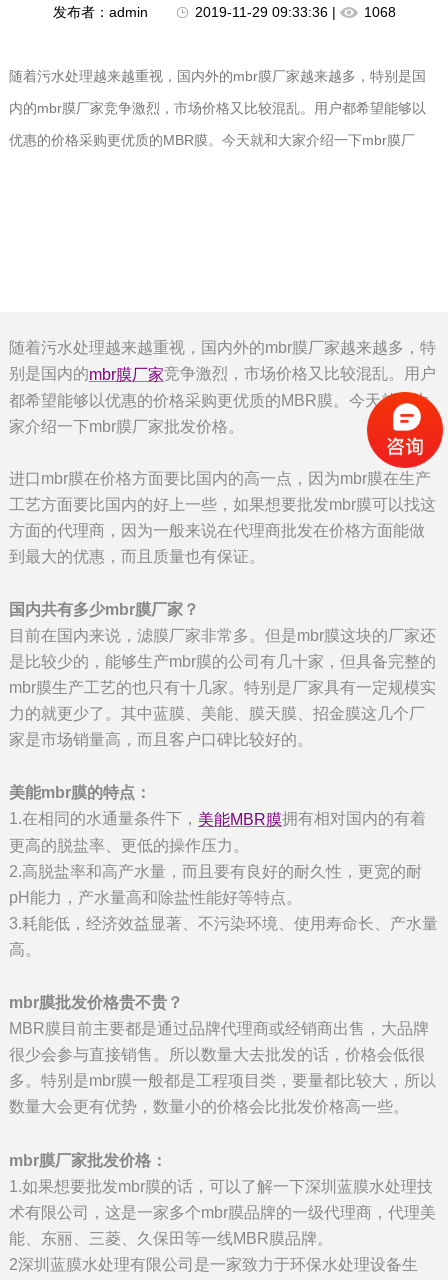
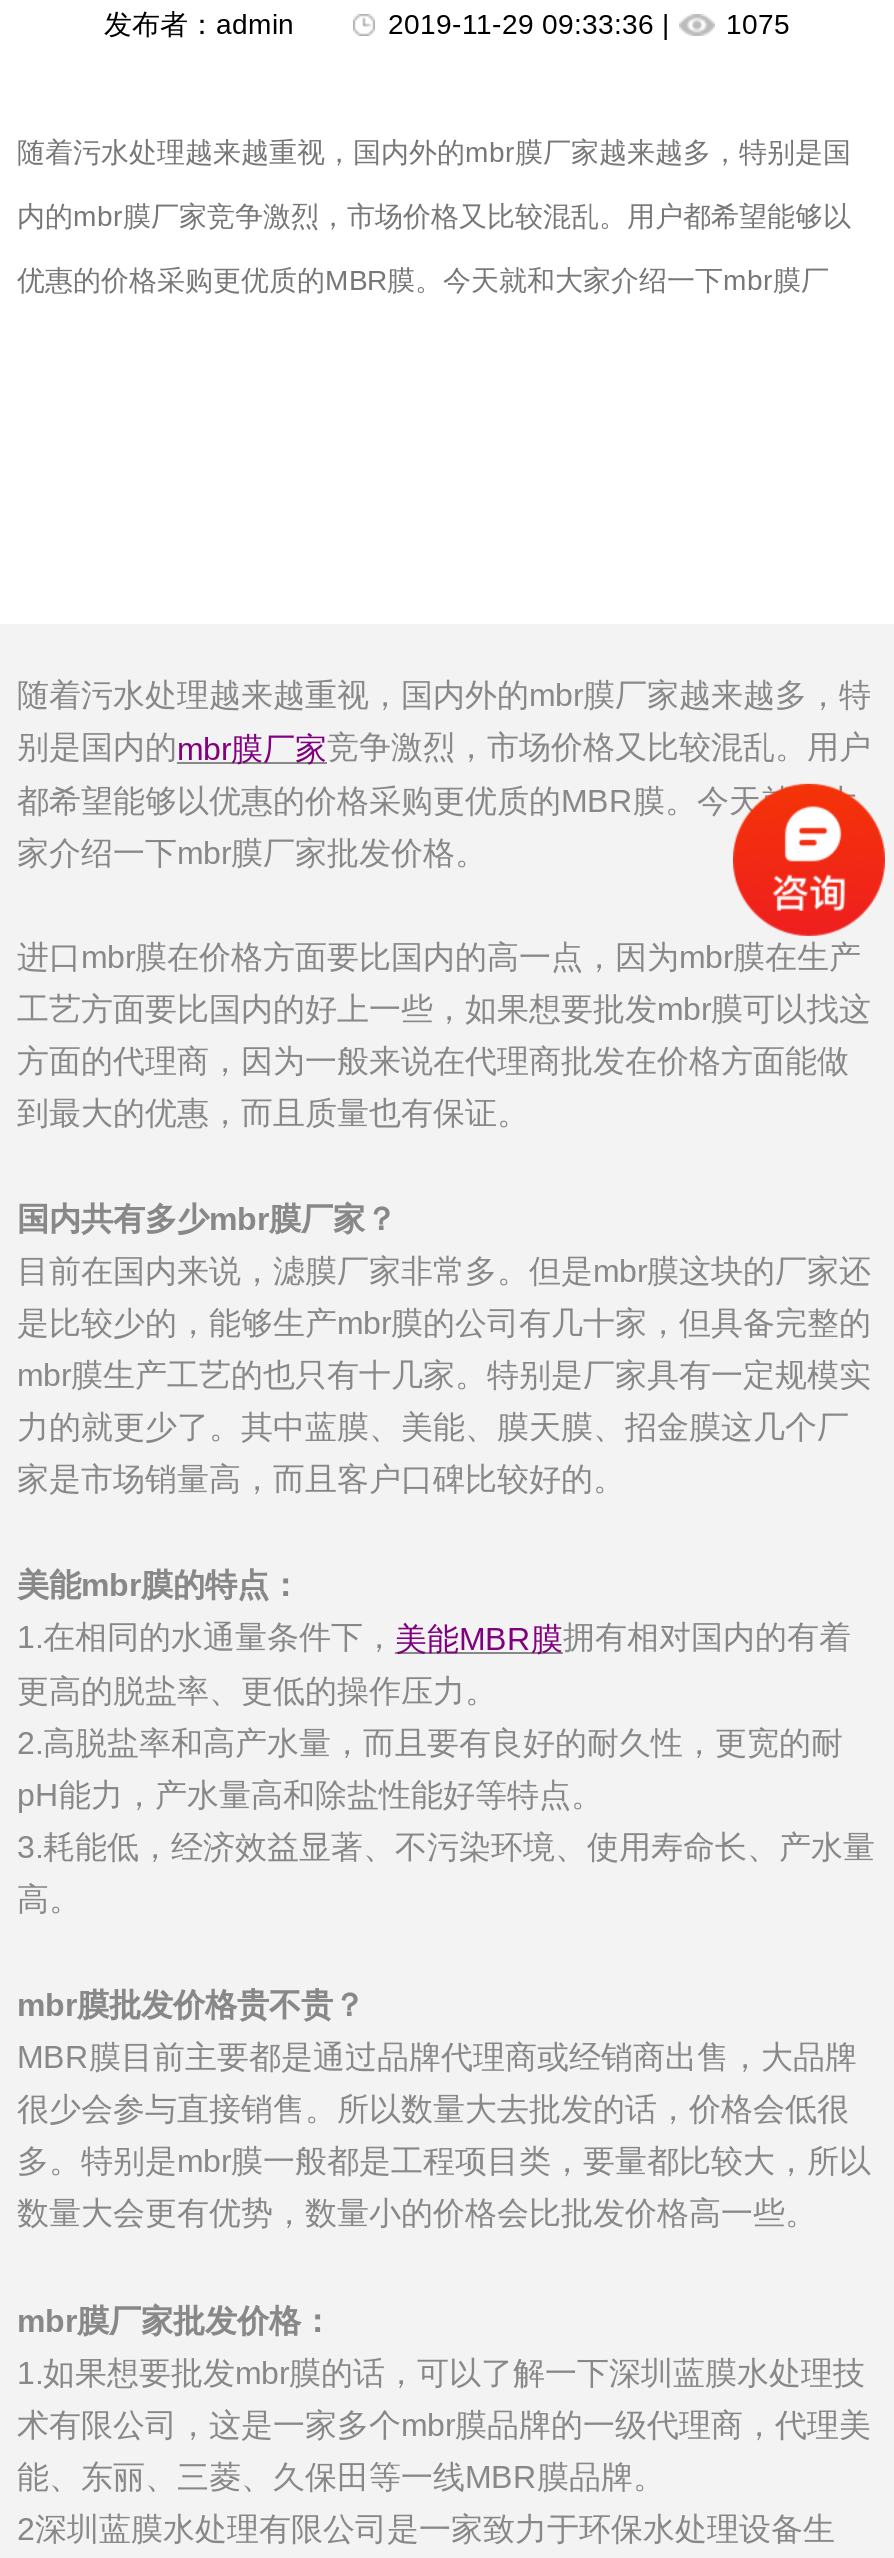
[363,4,395,20] 1068 -> [726,9,790,41] 1075

